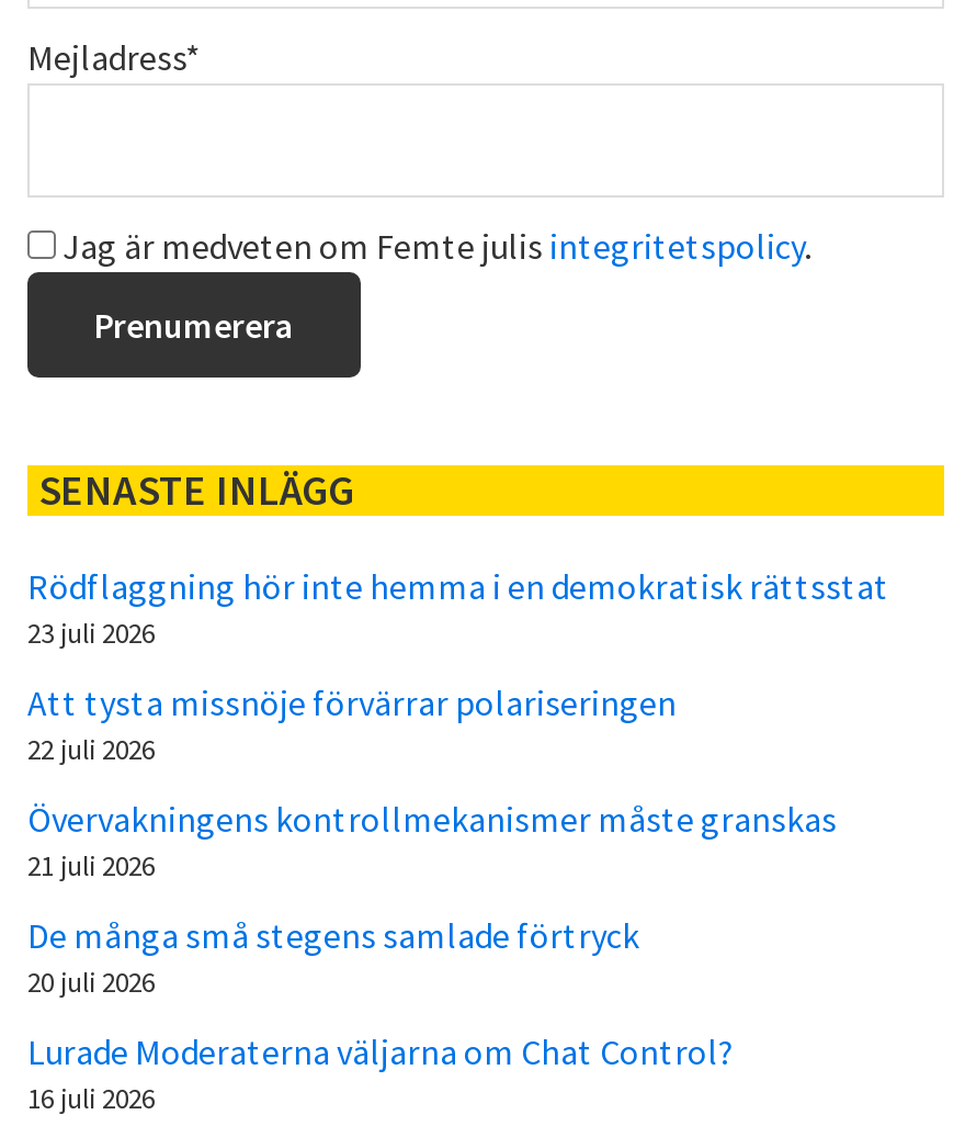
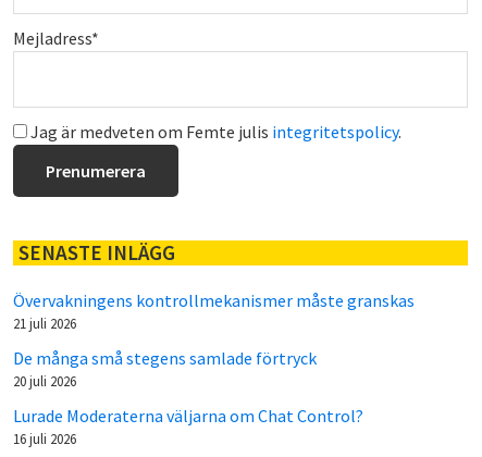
[27,563,889,767] Rödflaggning hör inte hemma i en demokratisk rättsstat | 23 juli 2026 | Att tysta missnöje förvärrar polariseringen | 22 juli 2026 -> none

